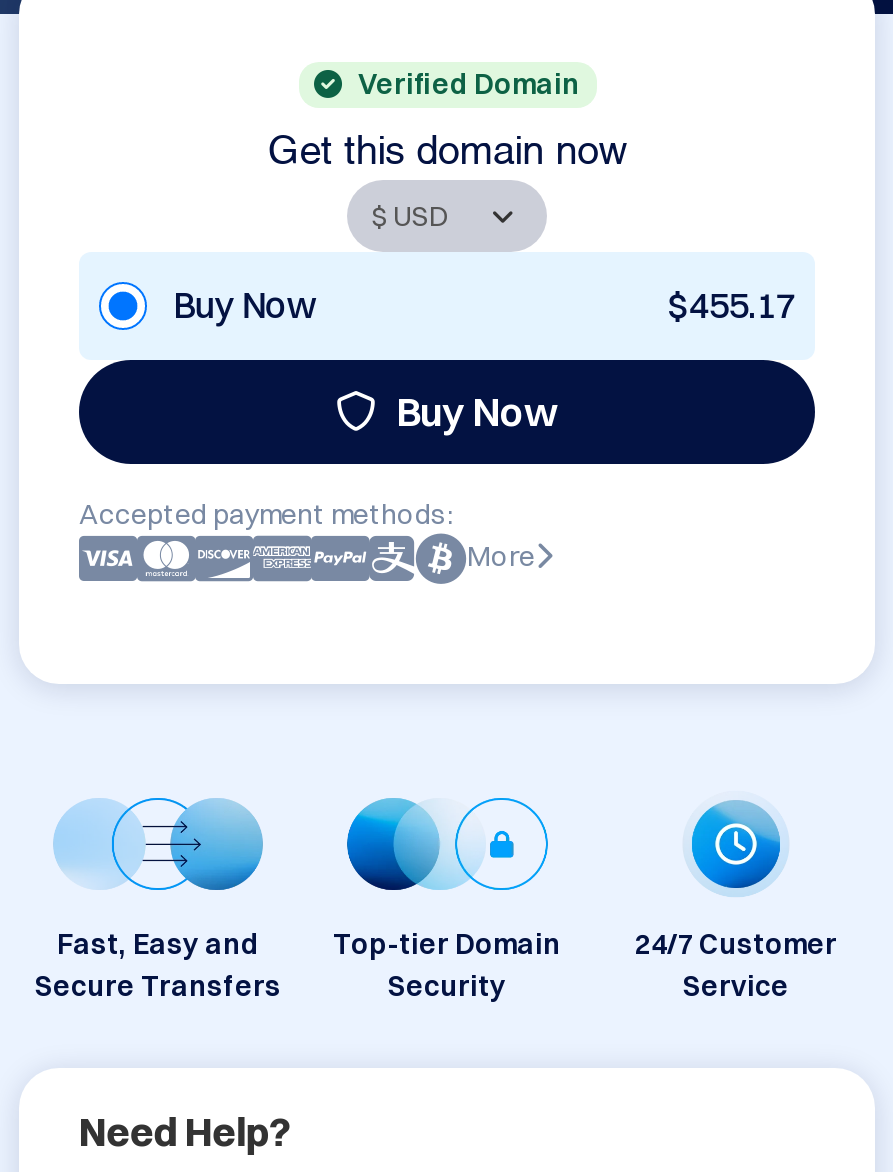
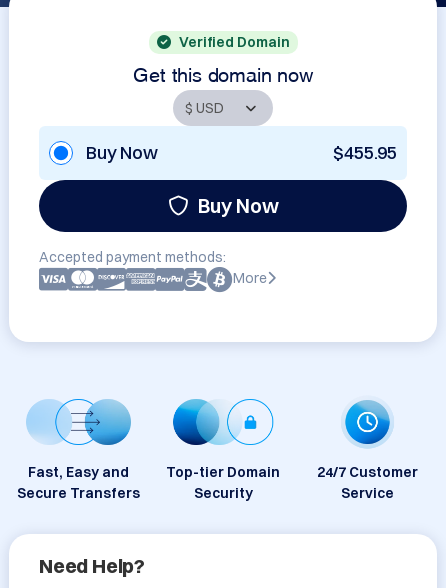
[667,282,795,328] $455.17 -> [333,141,397,164] $455.95

